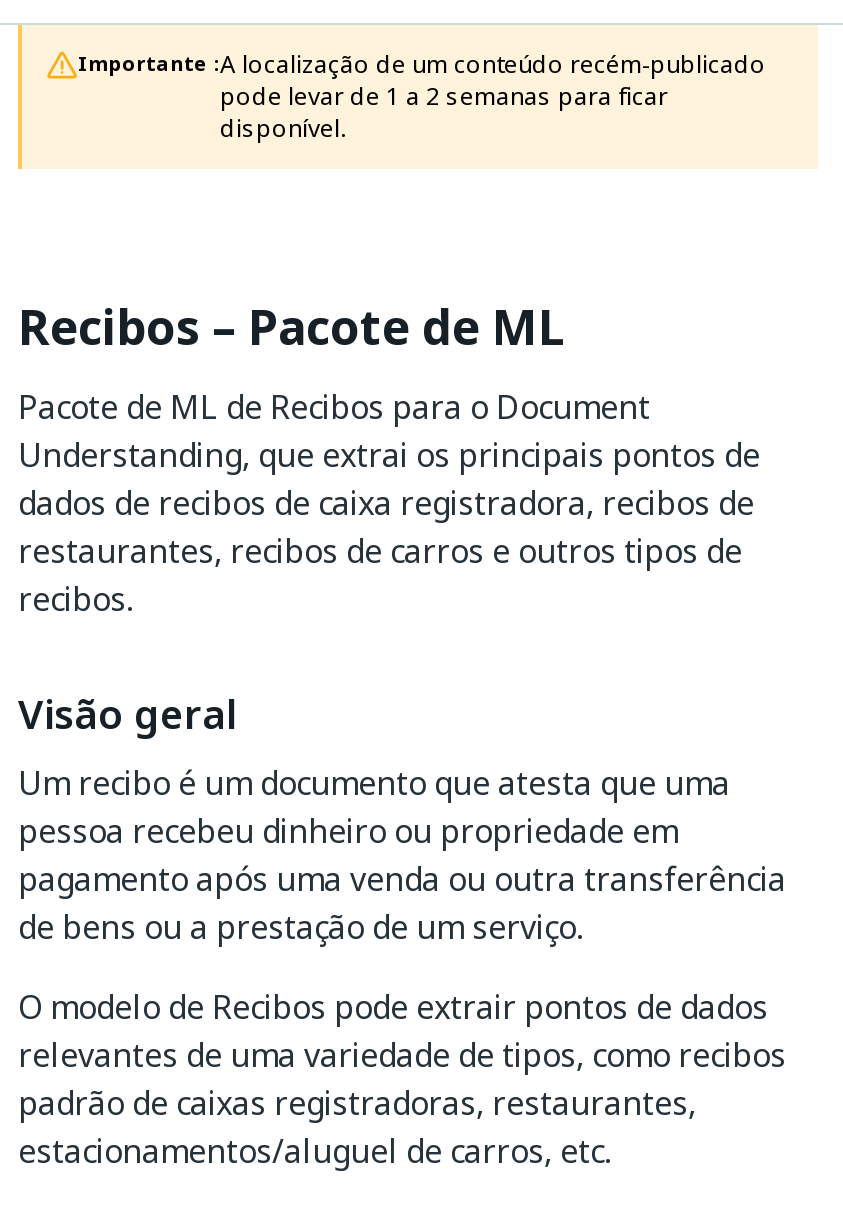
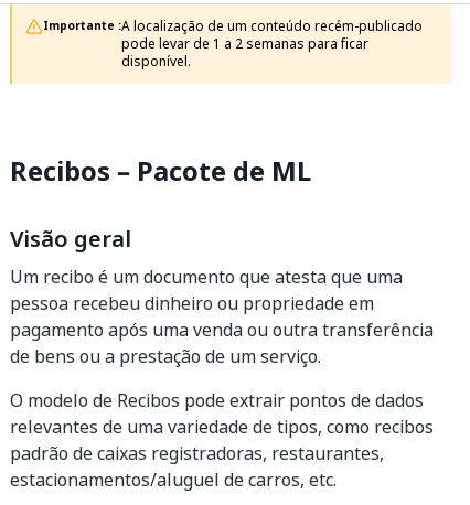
[18,383,760,623] Pacote de ML de Recibos para o Document | Understanding, que extrai os principais pontos de | dados de recibos de caixa registradora, recibos de | restaurantes, recibos de carros e outros tipos de | recibos. -> none

